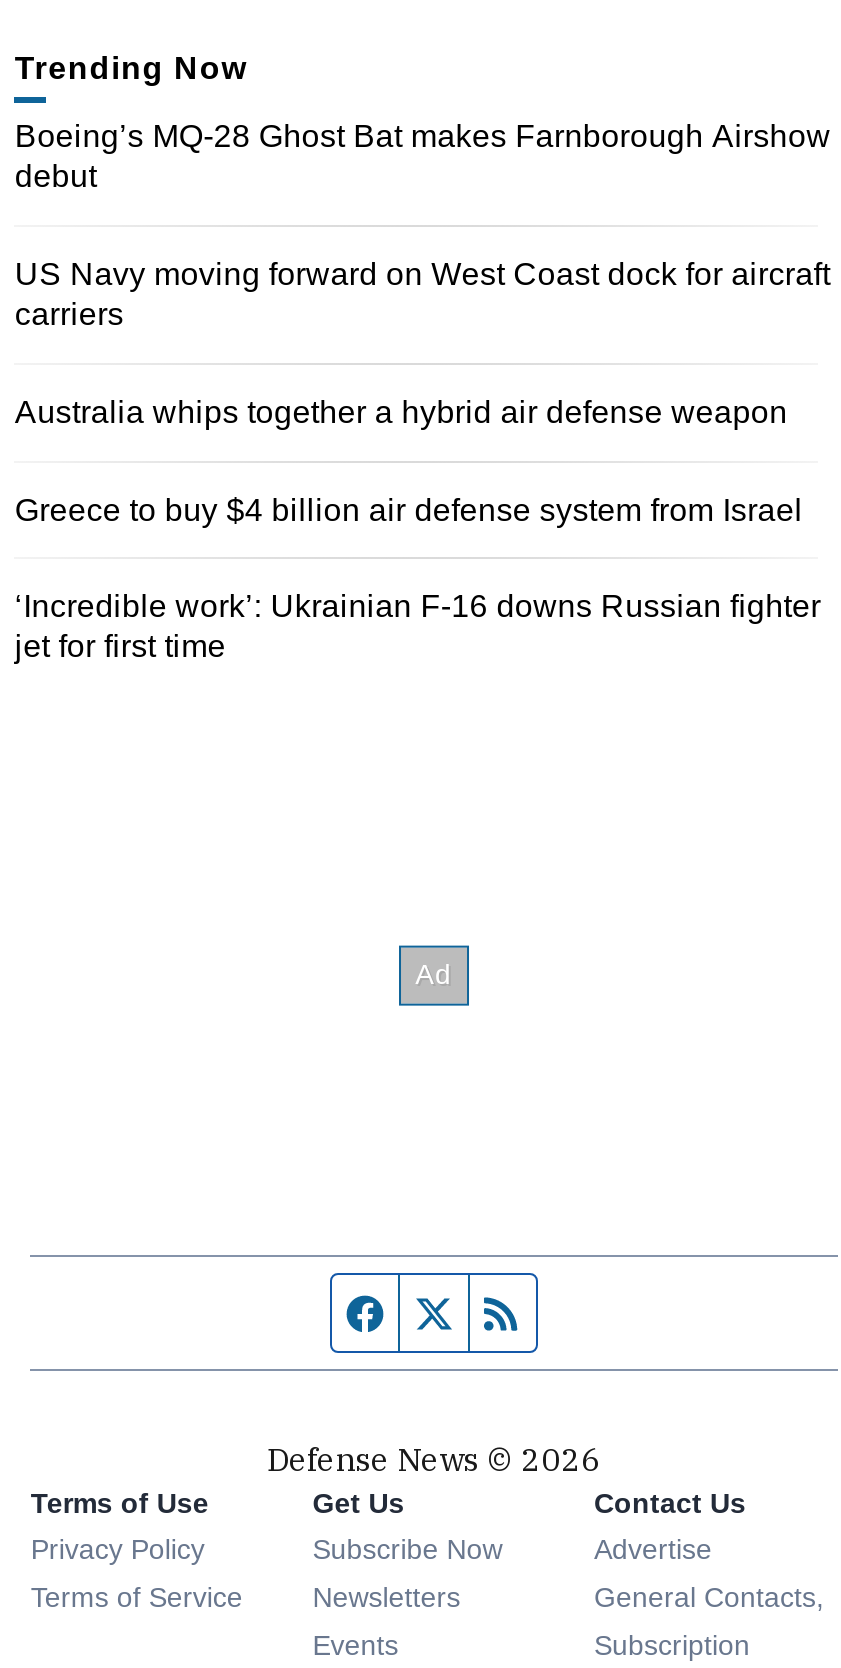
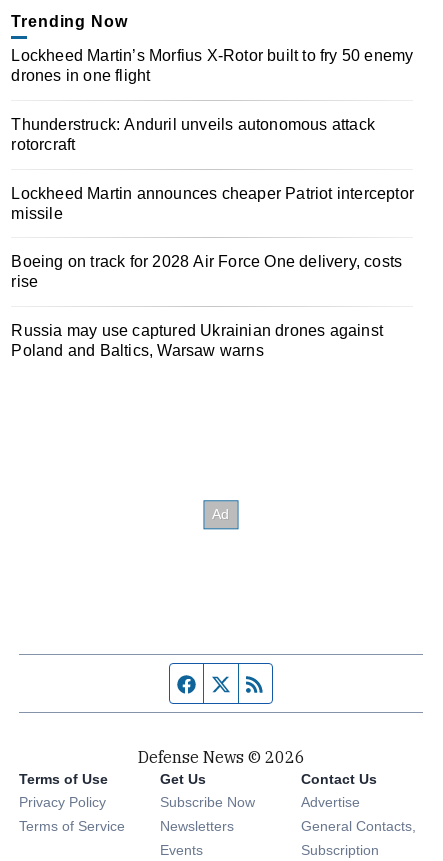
[15,120,831,194] Boeing’s MQ-28 Ghost Bat makes Farnborough Airshow | debut -> [11,47,413,84] Lockheed Martin’s Morfius X-Rotor built to fry 50 enemy | drones in one flight
[15,257,830,331] US Navy moving forward on West Coast dock for aircraft | carriers -> [11,116,375,153] Thunderstruck: Anduril unveils autonomous attack | rotorcraft
[15,395,788,429] Australia whips together a hybrid air defense weapon -> [11,184,414,221] Lockheed Martin announces cheaper Patriot interceptor | missile
[15,493,803,527] Greece to buy $4 billion air defense system from Israel -> [11,253,402,290] Boeing on track for 2028 Air Force One delivery, costs | rise
[15,590,821,664] ‘Incredible work’: Ukrainian F-16 downs Russian fighter | jet for first time -> [11,322,383,359] Russia may use captured Ukrainian drones against | Poland and Baltics, Warsaw warns

